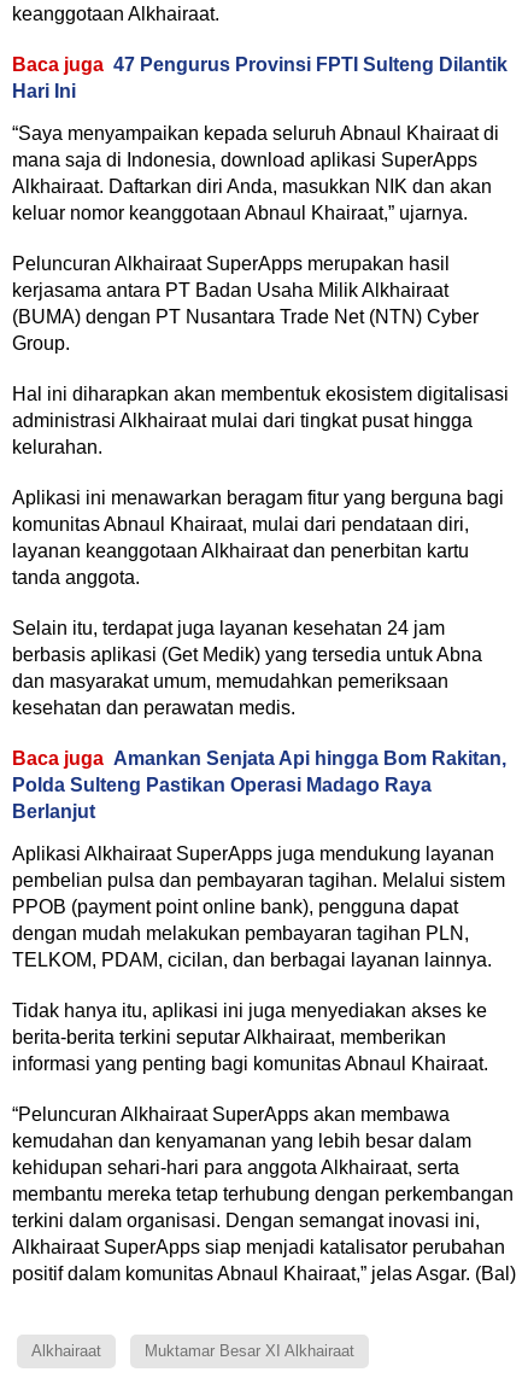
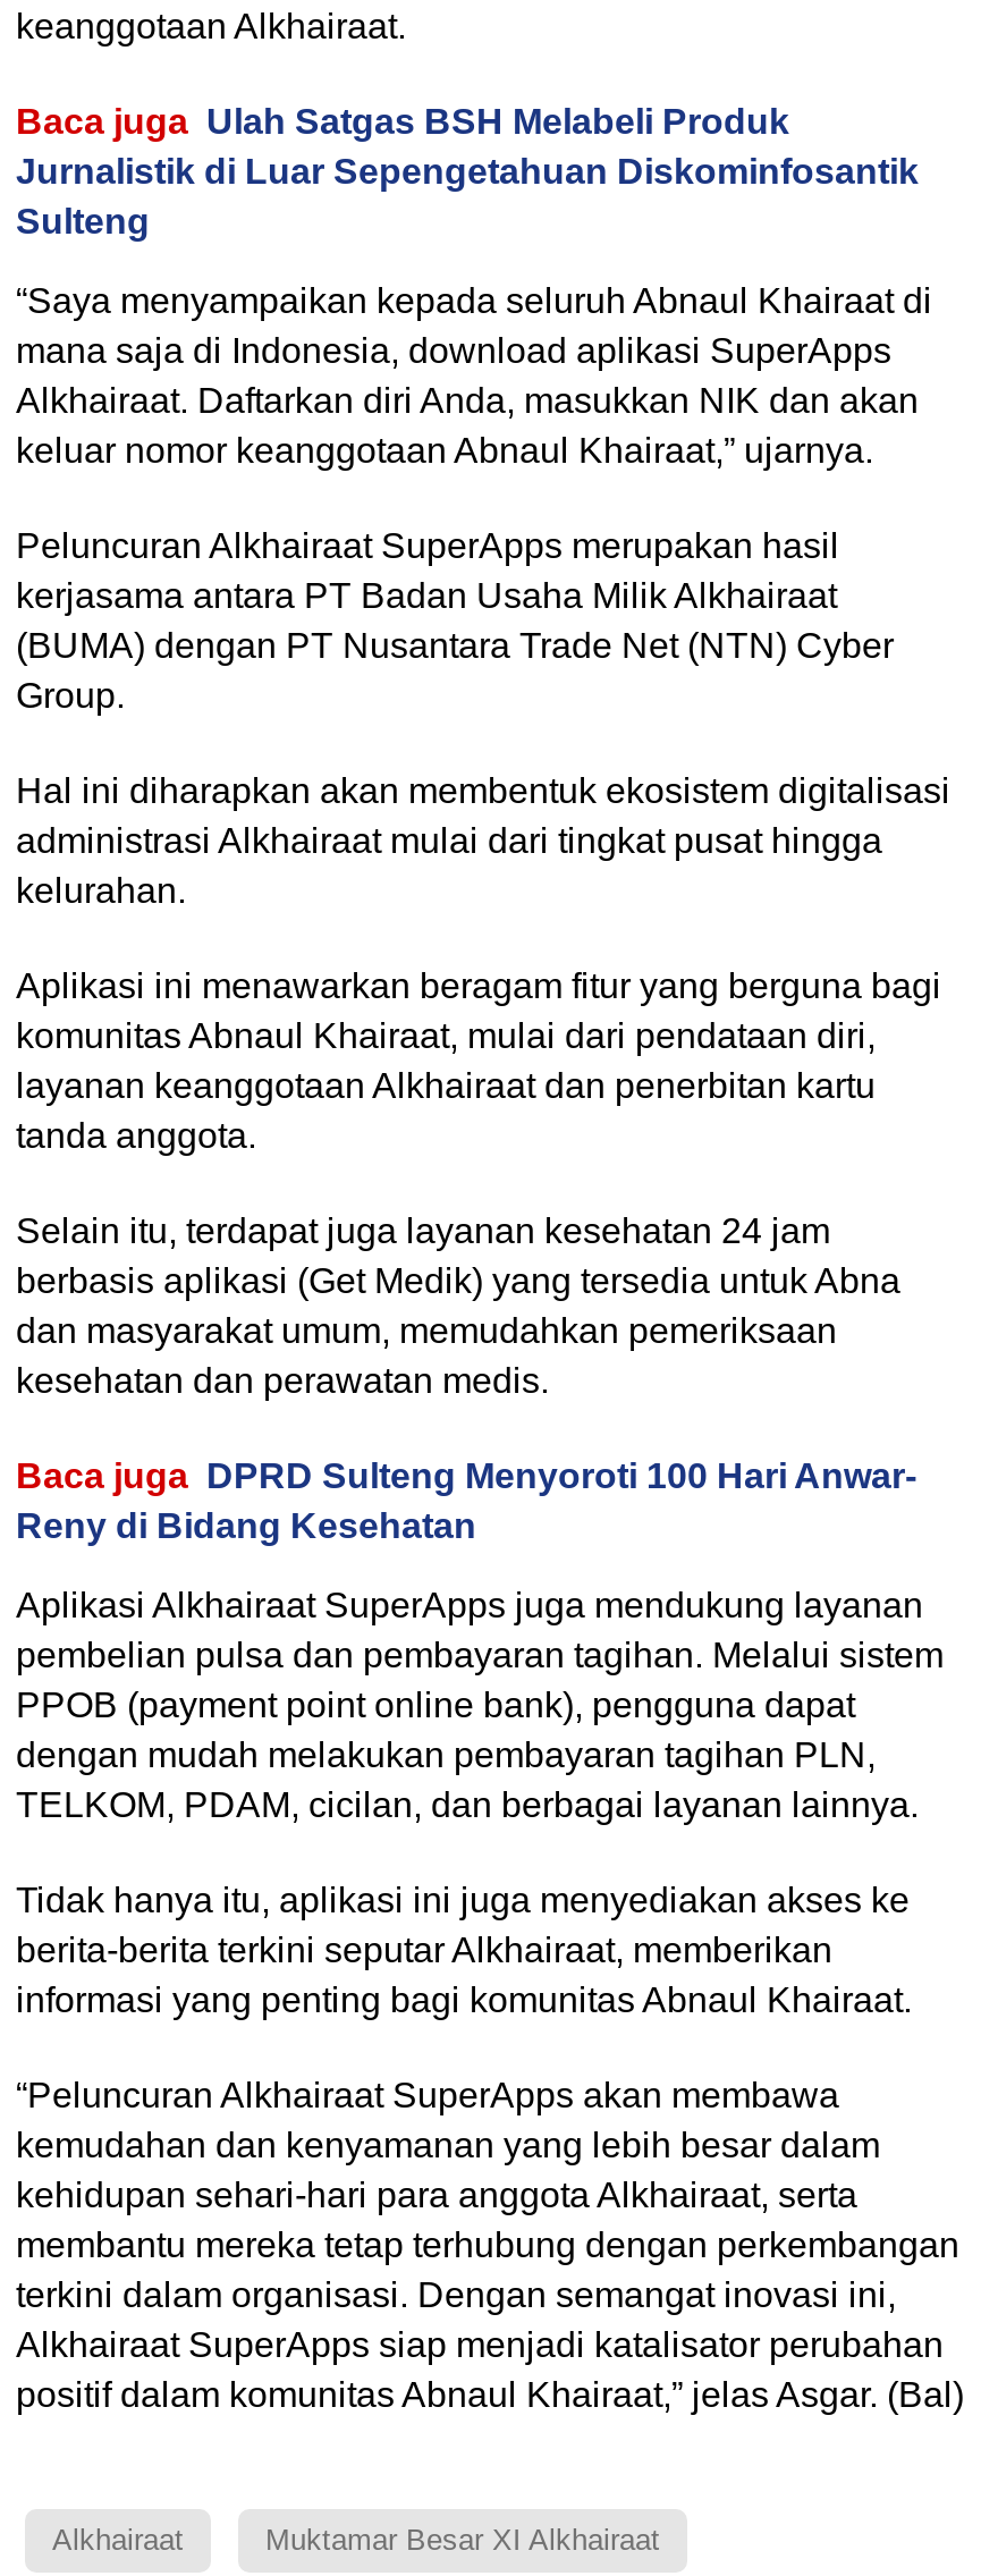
[12,55,508,102] Baca juga 47 Pengurus Provinsi FPTI Sulteng Dilantik | Hari Ini -> [16,103,919,241] Baca juga Ulah Satgas BSH Melabeli Produk | Jurnalistik di Luar Sepengetahuan Diskominfosantik | Sulteng
moved [12,123,509,718] -> [16,282,950,1400]: “Saya menyampaikan kepada seluruh Abnaul Khairaat di | mana saja di Indonesia, download aplikasi SuperApps | Alkhairaat. Daftarkan diri Anda, masukkan NIK dan akan | ... | dan masyarakat umum, memudahkan pemeriksaan | kesehatan dan perawatan medis.
[12,748,506,822] Baca juga Amankan Senjata Api hingga Bom Rakitan, | Polda Sulteng Pastikan Operasi Madago Raya | Berlanjut -> [16,1457,916,1546] Baca juga DPRD Sulteng Menyoroti 100 Hari Anwar- | Reny di Bidang Kesehatan

